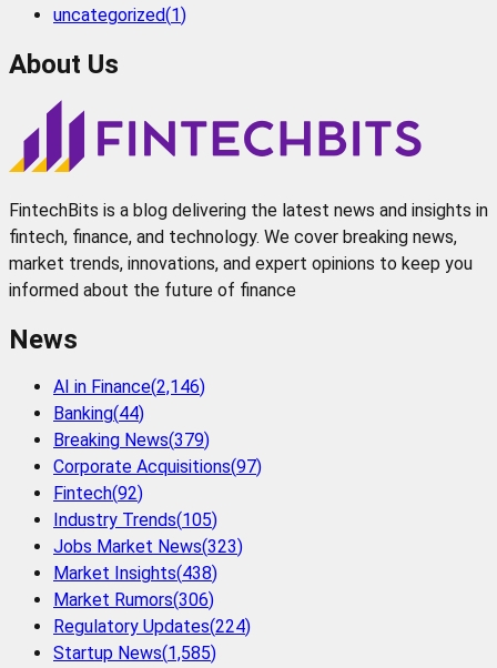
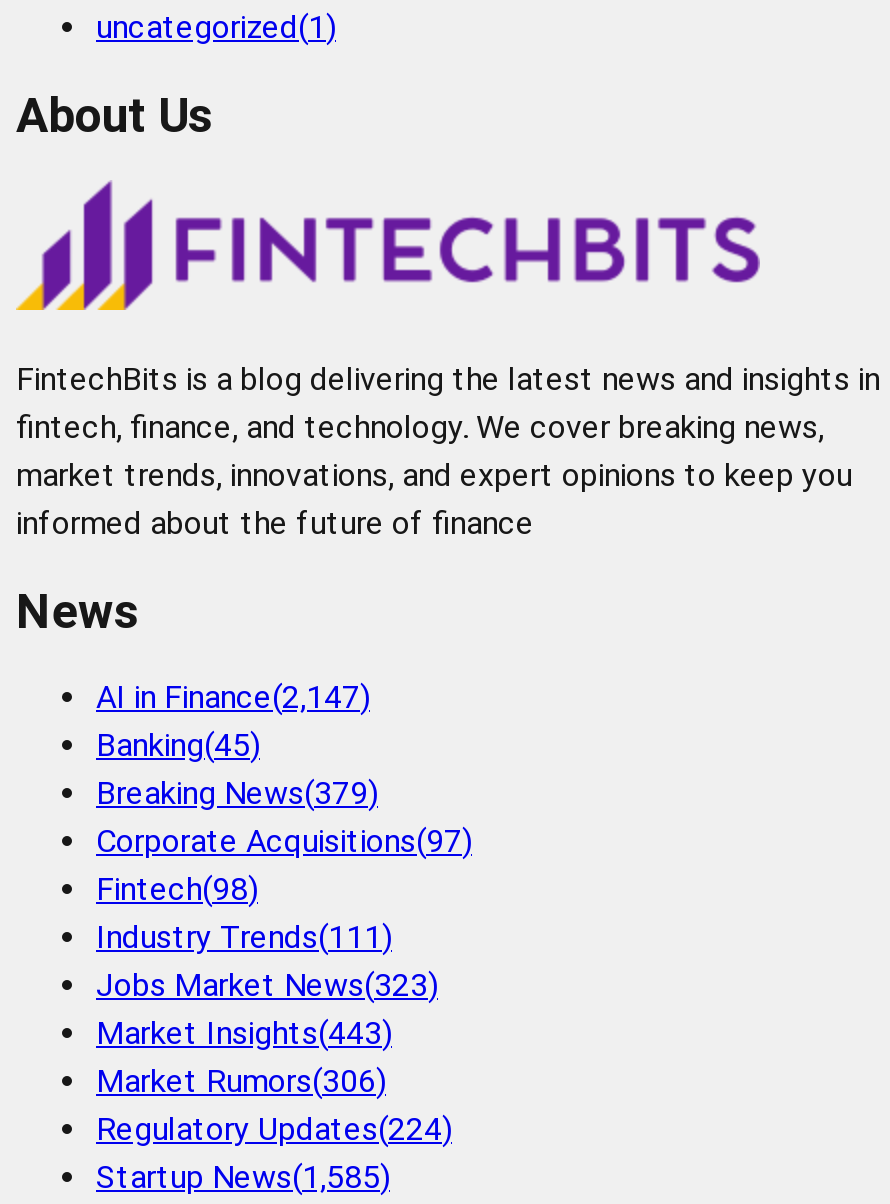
[53,377,205,398] AI in Finance(2,146) -> [96,679,370,717] AI in Finance(2,147)
[53,403,144,424] Banking(44) -> [96,727,260,765] Banking(45)
[53,483,143,504] Fintech(92) -> [96,871,258,909] Fintech(98)
[53,510,217,531] Industry Trends(105) -> [96,919,392,957] Industry Trends(111)
[53,563,217,584] Market Insights(438) -> [96,1015,392,1053] Market Insights(443)

